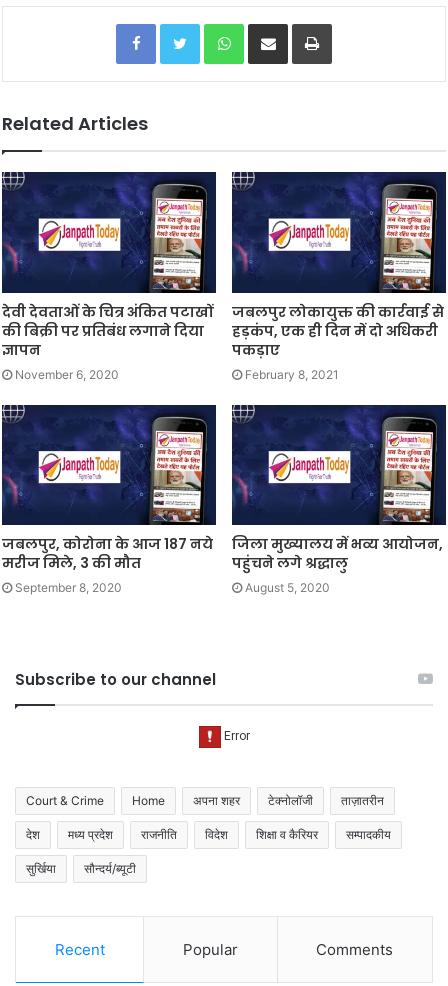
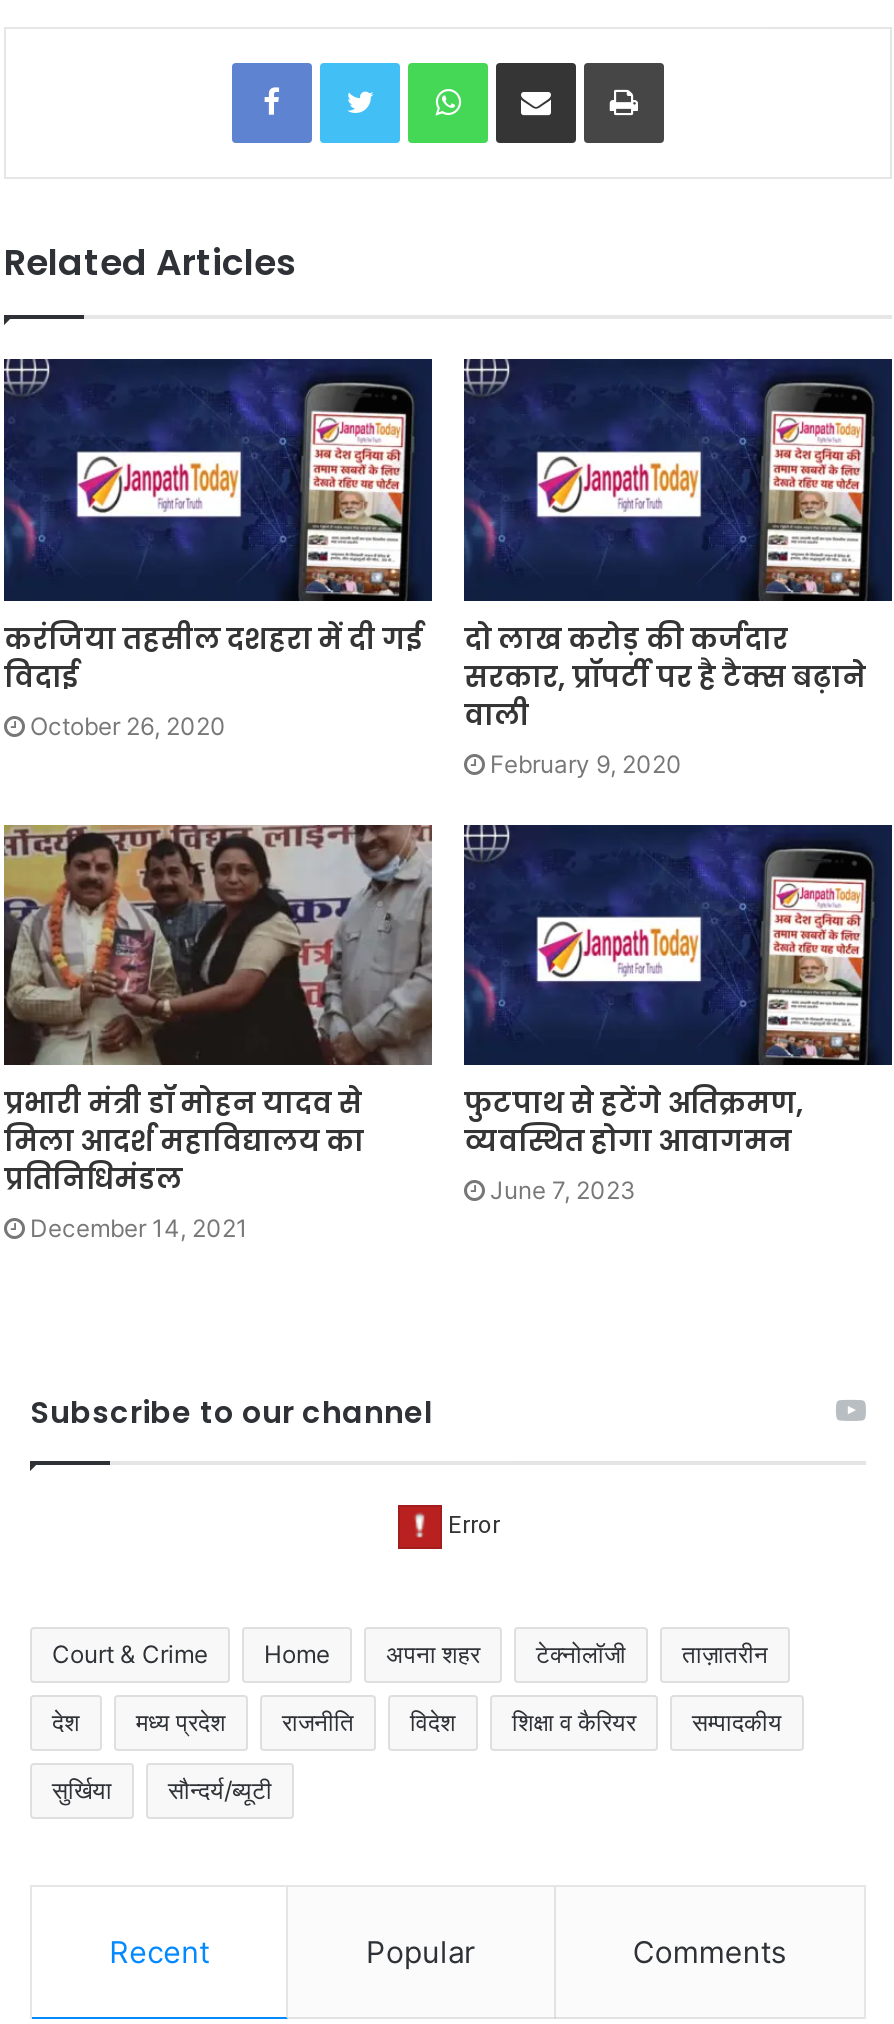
[2,301,213,381] देवी देवताओं के चित्र अंकित पटाखों | की बिक्री पर प्रतिबंध लगाने दिया | ज्ञापन | November 6, 2020 -> [4,618,424,740] करंजिया तहसील दशहरा में दी गई | विदाई | October 26, 2020
[232,301,444,381] जबलपुर लोकायुक्त की कार्रवाई से | हड़कंप, एक ही दिन में दो अधिकरी | पकड़ाए | February 8, 2021 -> [464,618,866,778] दो लाख करोड़ की कर्जदार | सरकार, प्रॉपर्टी पर है टैक्स बढ़ाने | वाली | February 9, 2020
[2,404,217,595] [image] | जबलपुर, कोरोना के आज 187 नये | मरीज मिले, 3 की मौत | September 8, 2020 -> [4,823,434,1243] [image] | प्रभारी मंत्री डॉ मोहन यादव से | मिला आदर्श महाविद्यालय का | प्रतिनिधिमंडल | December 14, 2021
[232,534,443,595] जिला मुख्यालय में भव्य आयोजन, | पहुंचने लगे श्रद्धालु | August 5, 2020 -> [464,1083,804,1205] फुटपाथ से हटेंगे अतिक्रमण, | व्यवस्थित होगा आवागमन | June 7, 2023

